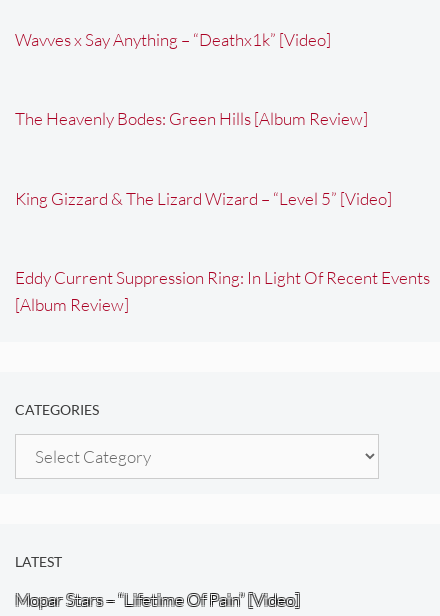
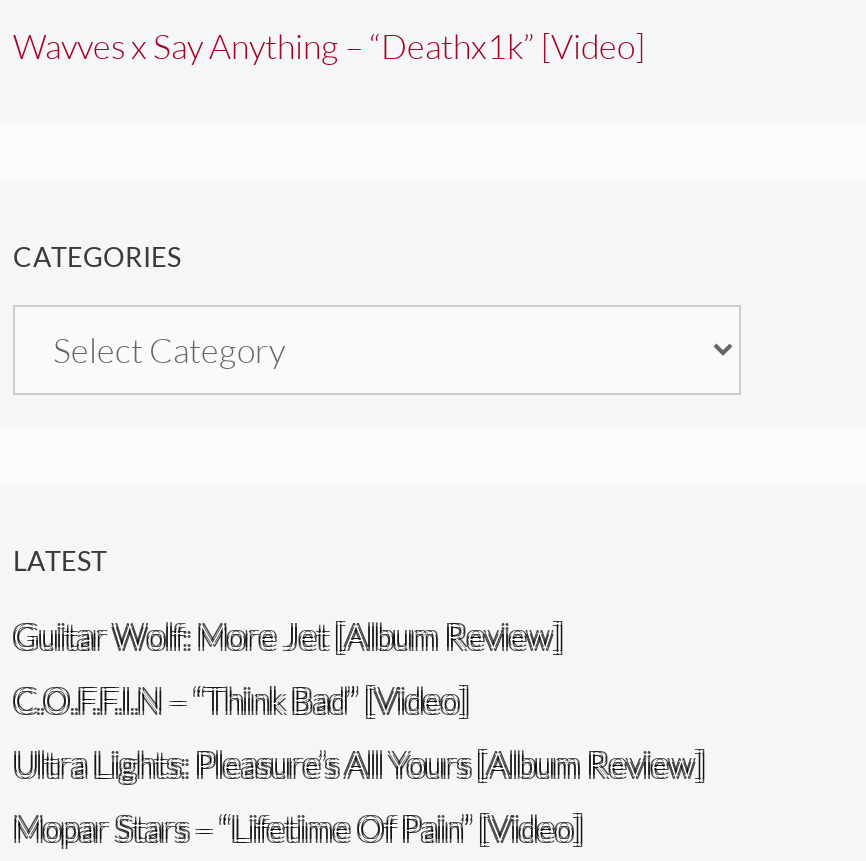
[15,108,368,129] The Heavenly Bodes: Green Hills [Album Review] -> none
[15,188,392,209] King Gizzard & The Lizard Wizard – “Level 5” [Video] -> none
[15,267,430,315] Eddy Current Suppression Ring: In Light Of Recent Events | [Album Review] -> none
moved [15,402,99,570] -> [13,241,181,578]: CATEGORIES | LATEST
none -> [13,615,705,785] Guitar Wolf: More Jet [Album Review] | C.O.F.F.I.N – “Think Bad” [Video] | Ultra Lights: Pleasure’s All Yours [Album Review]

